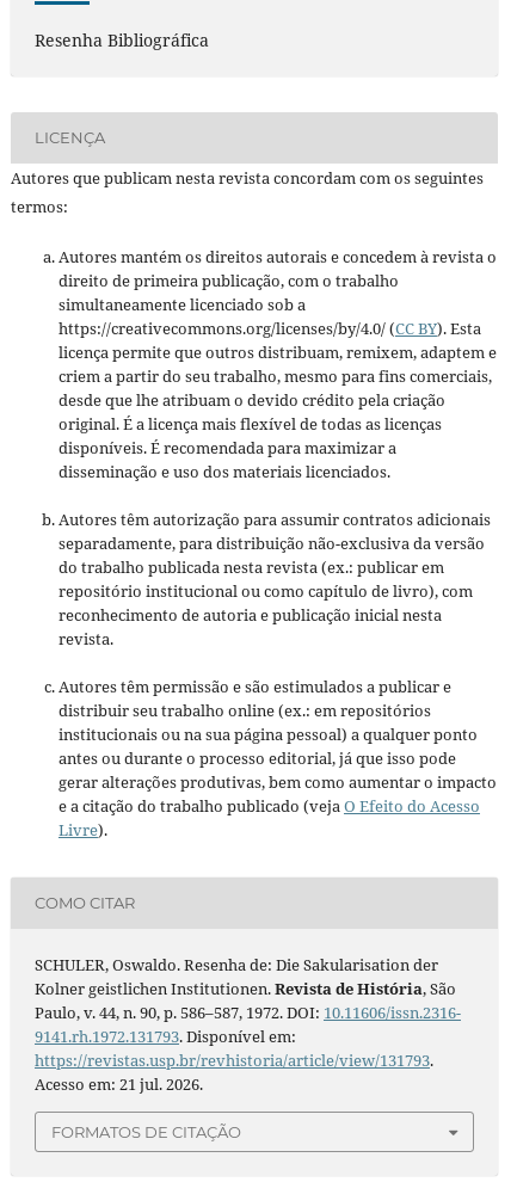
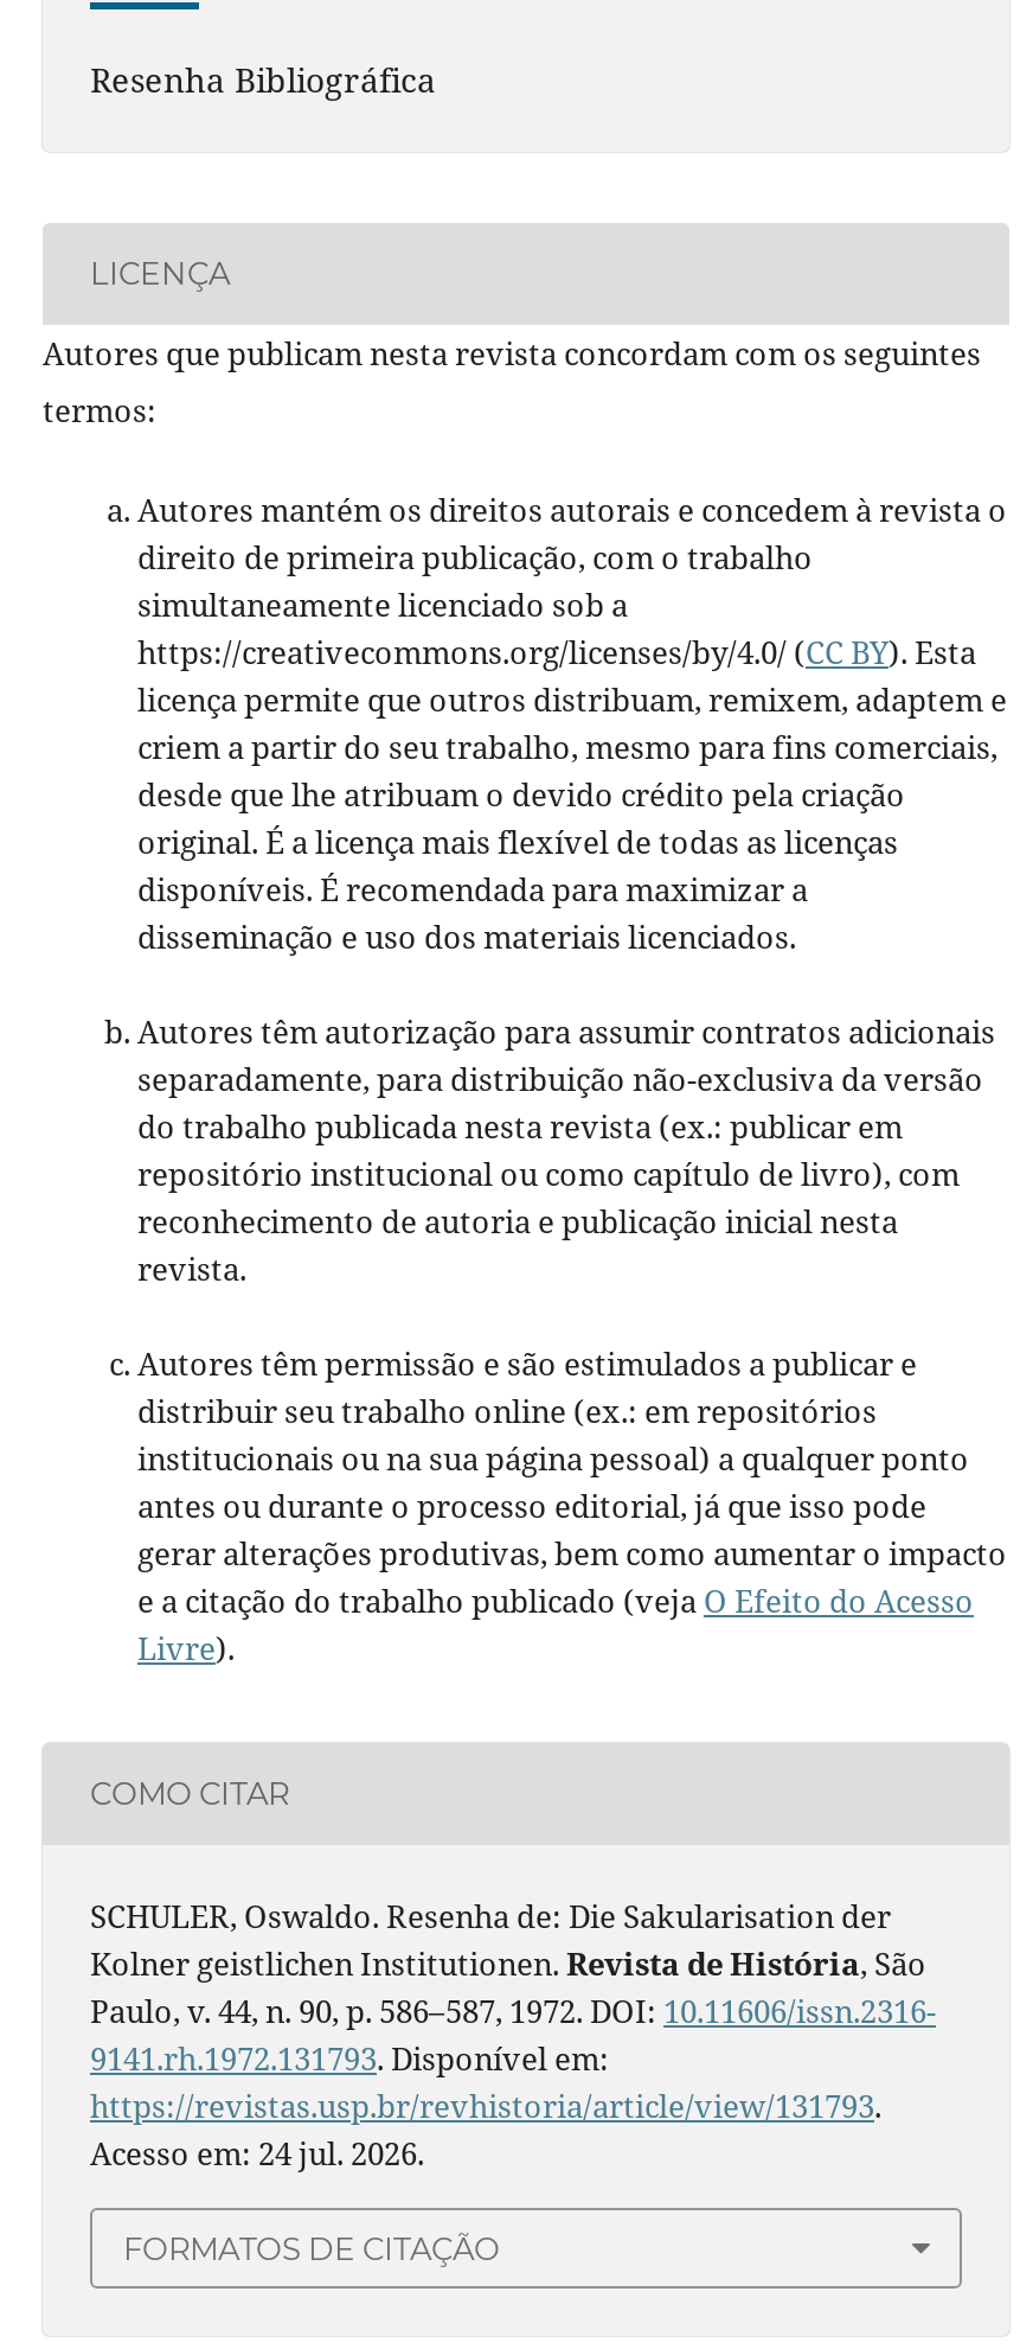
[35,1073,203,1095] Acesso em: 21 jul. 2026. -> [90,2132,424,2174] Acesso em: 24 jul. 2026.

